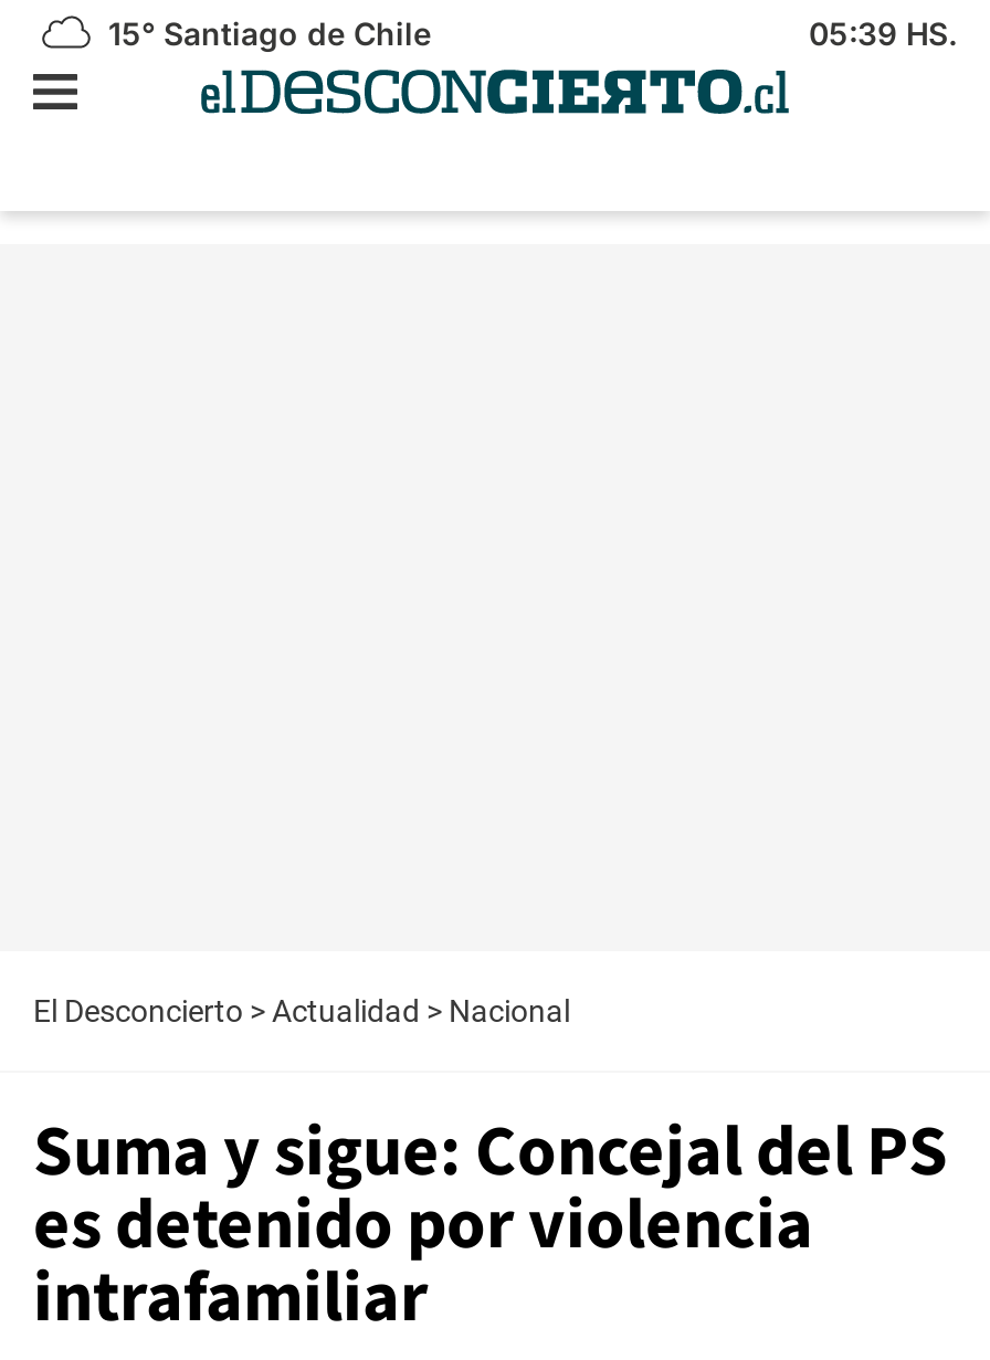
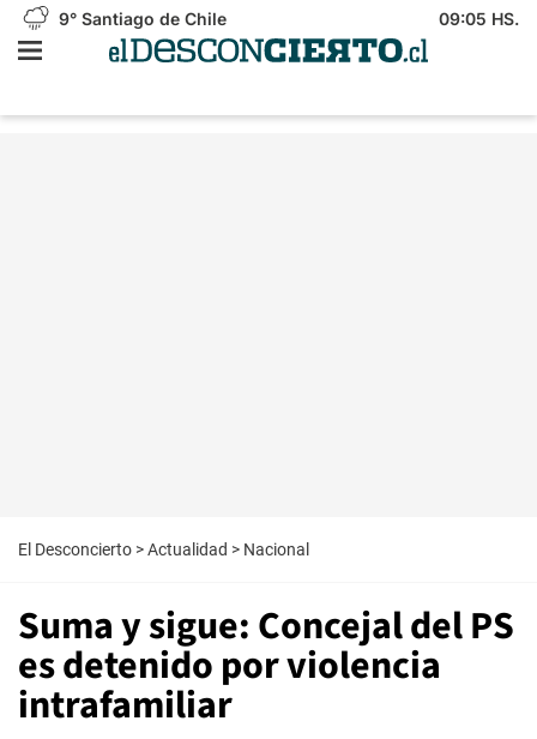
[99,14,431,52] 15° Santiago de Chile -> [54,8,227,29] 9° Santiago de Chile
[809,14,957,52] 05:39 HS. -> [439,8,519,29] 09:05 HS.

